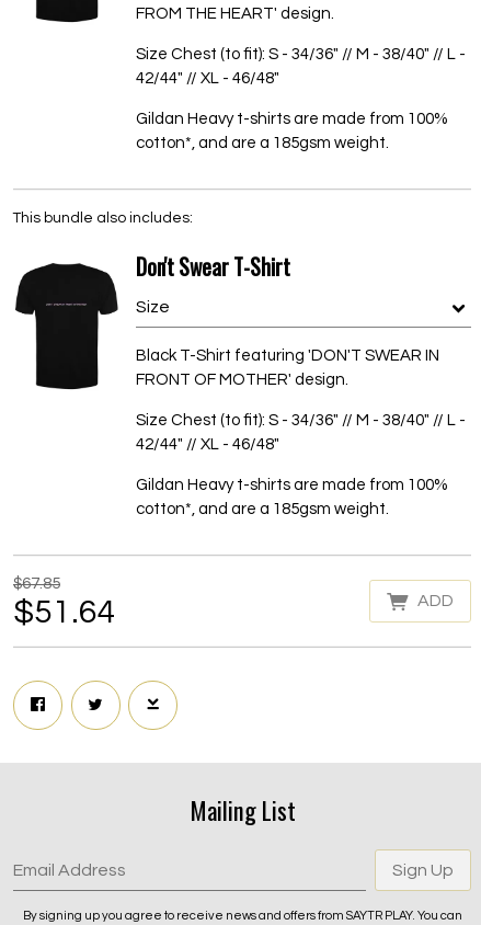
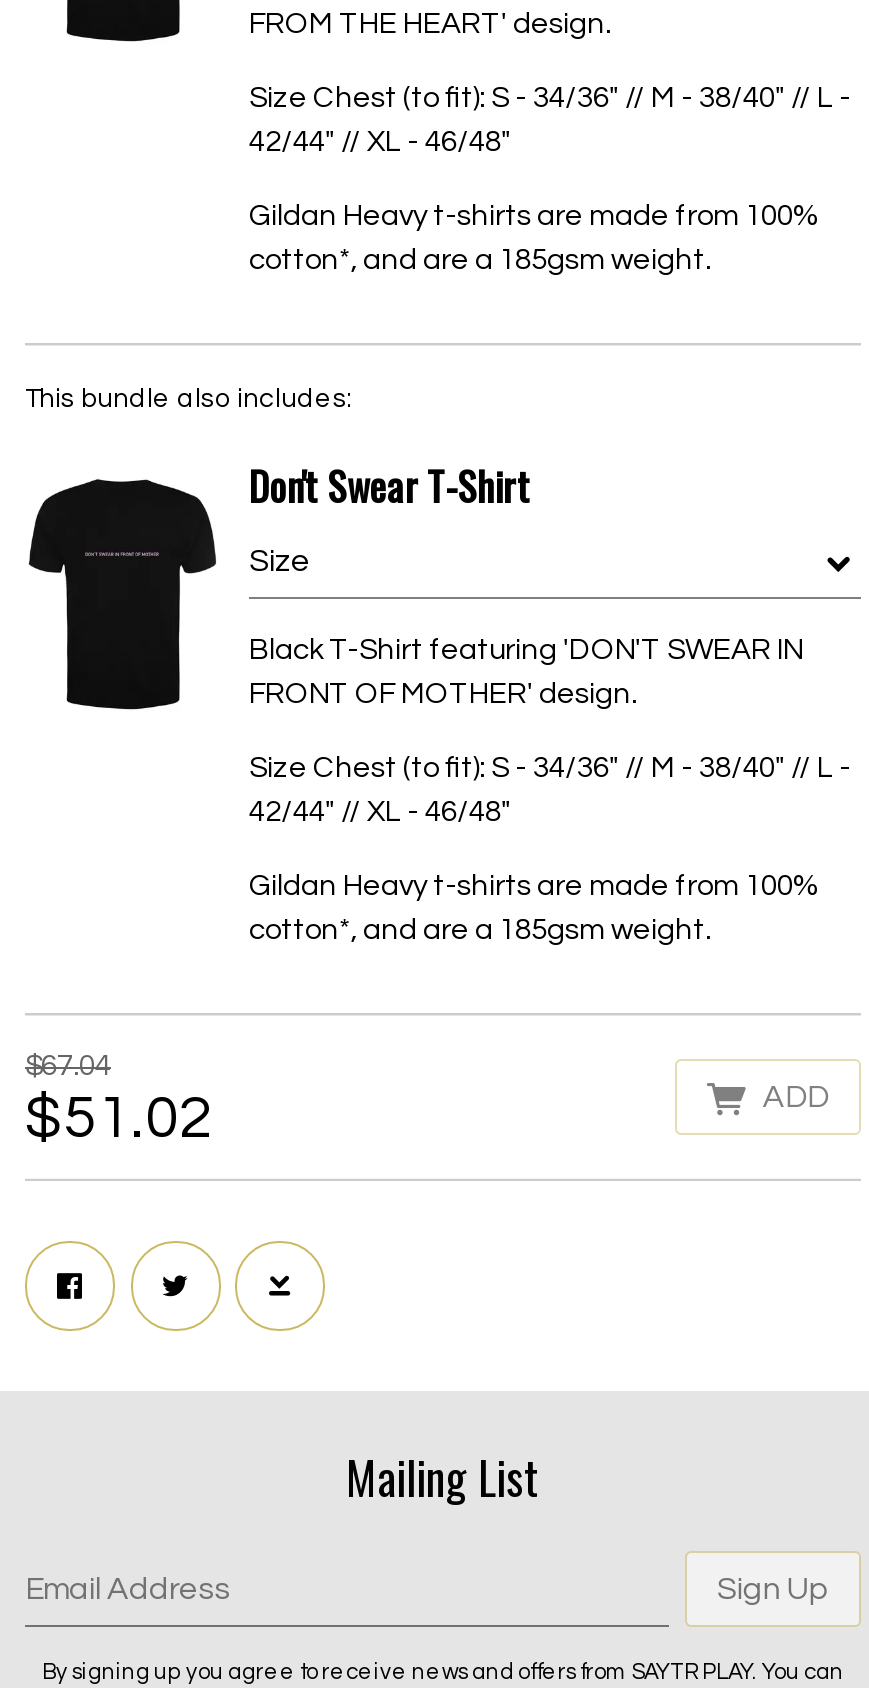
[13,576,60,592] $67.85 -> [25,1051,111,1081] $67.04
[13,596,116,630] $51.64 -> [25,1087,213,1149] $51.02

